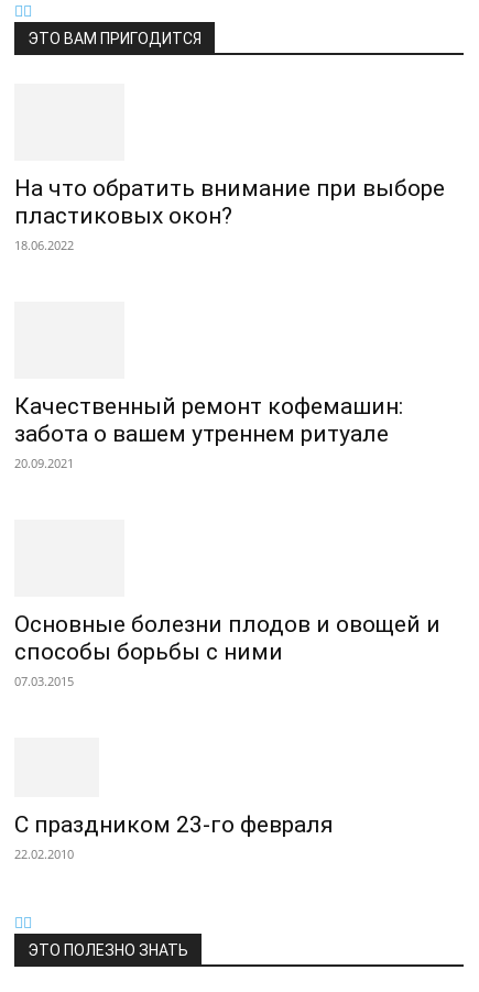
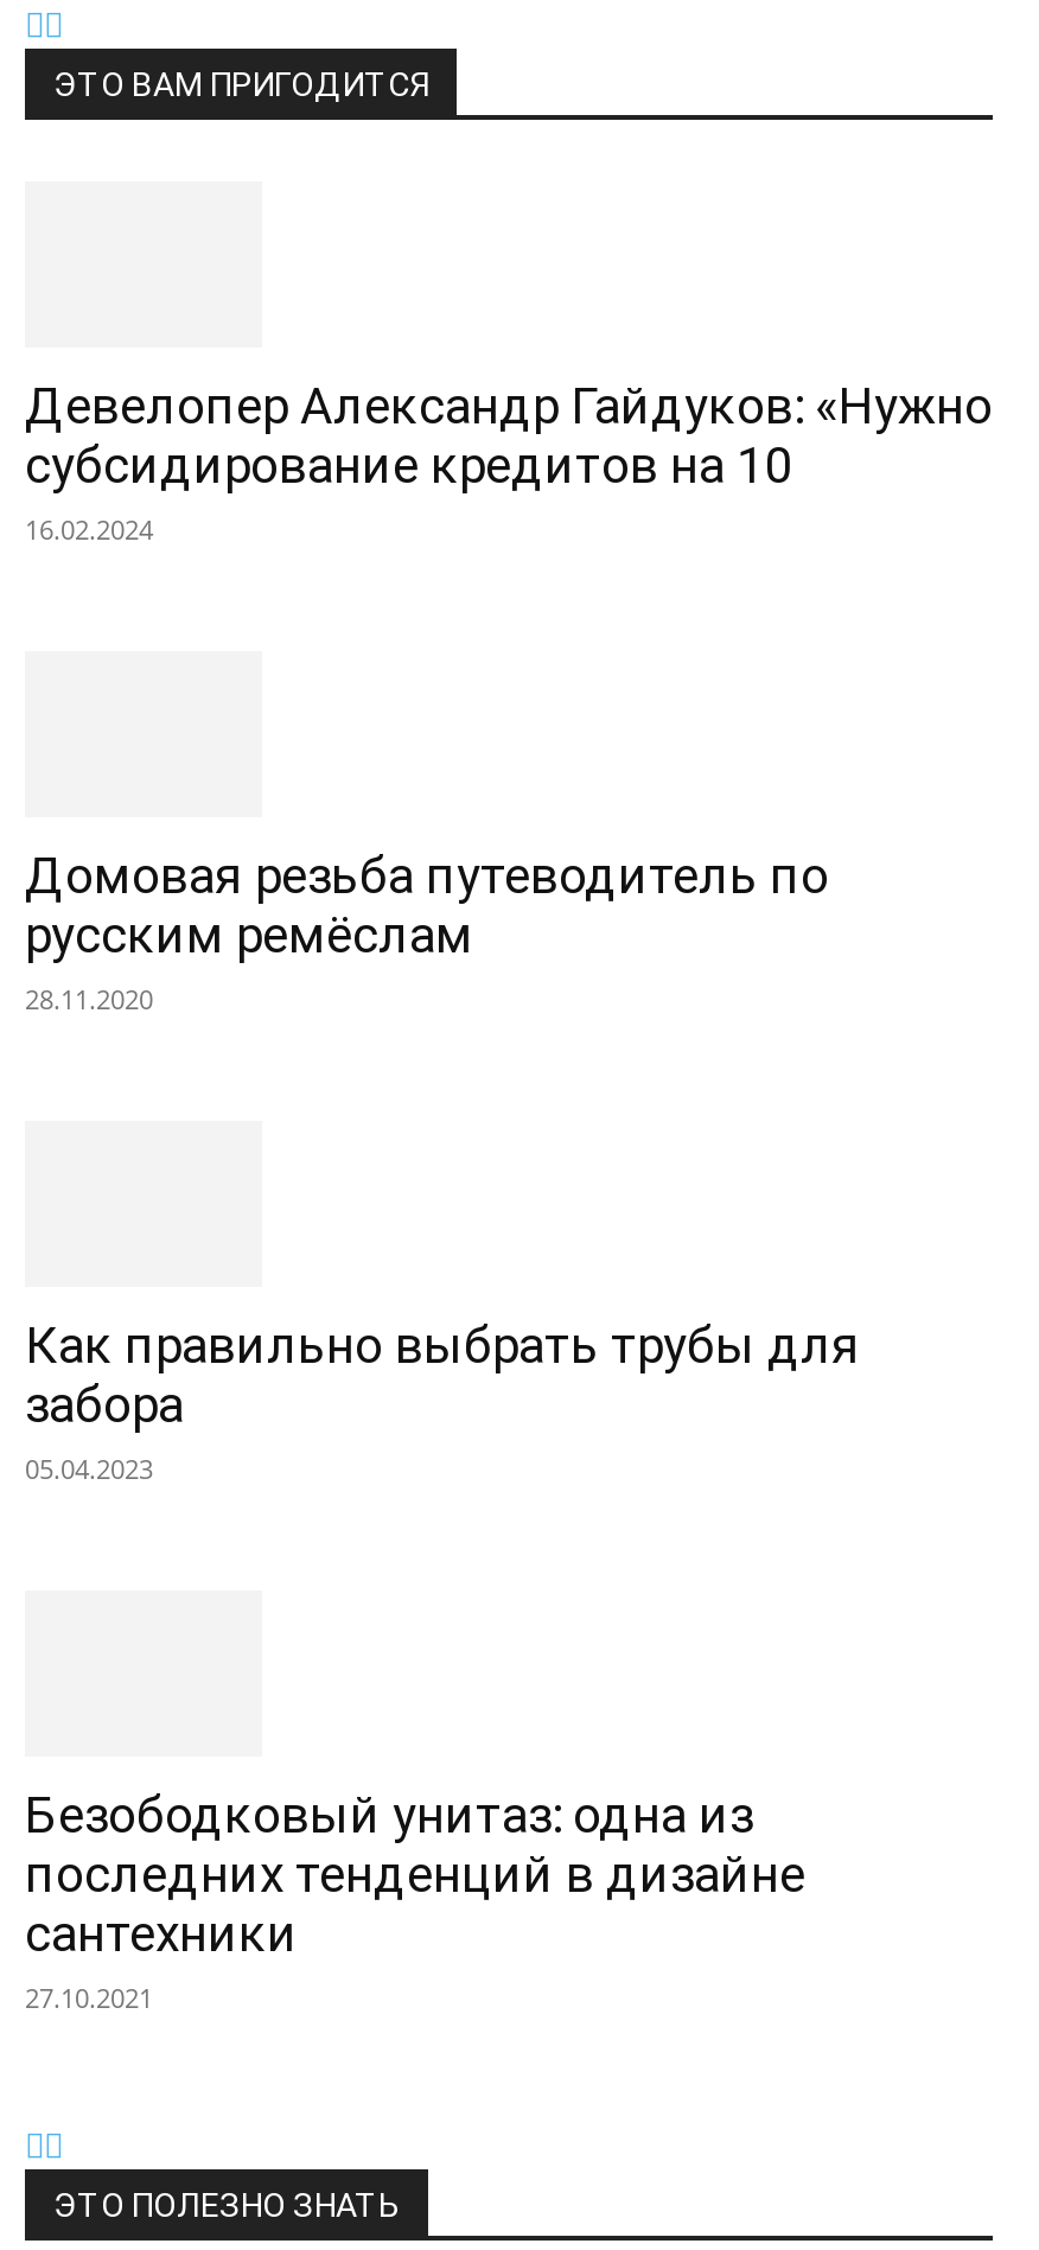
[14,175,445,253] На что обратить внимание при выборе | пластиковых окон? | 18.06.2022 -> [25,378,993,547] Девелопер Александр Гайдуков: «Нужно | субсидирование кредитов на 10 | 16.02.2024
[14,393,403,471] Качественный ремонт кофемашин: | забота о вашем утреннем ритуале | 20.09.2021 -> [25,848,829,1016] Домовая резьба путеводитель по | русским ремёслам | 28.11.2020
[14,611,440,689] Основные болезни плодов и овощей и | способы борьбы с ними | 07.03.2015 -> [25,1318,860,1486] Как правильно выбрать трубы для | забора | 05.04.2023
[14,811,334,862] С праздником 23-го февраля | 22.02.2010 -> [25,1787,805,2015] Безободковый унитаз: одна из | последних тенденций в дизайне | сантехники | 27.10.2021

